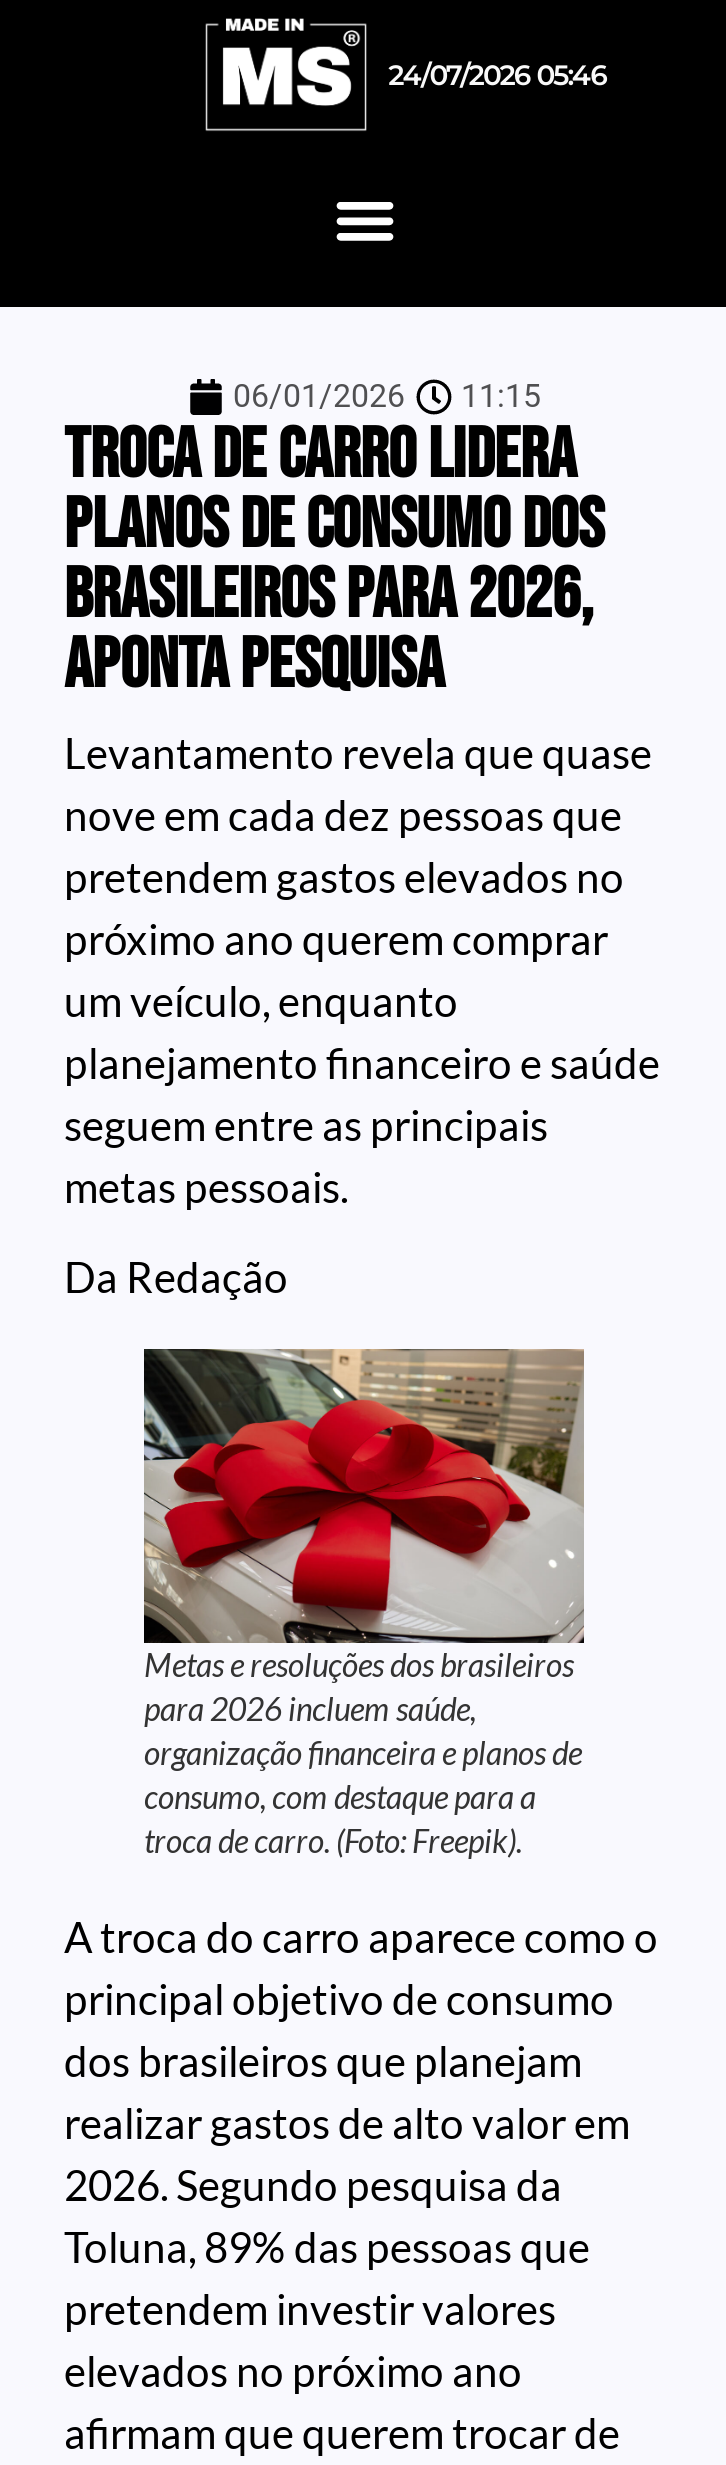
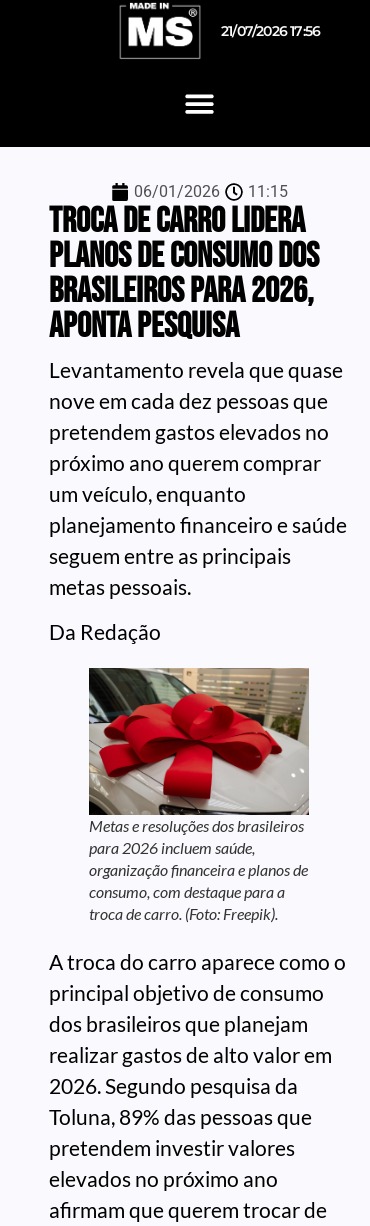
[388,57,607,93] 24/07/2026 05:46 -> [221,22,320,40] 21/07/2026 17:56

